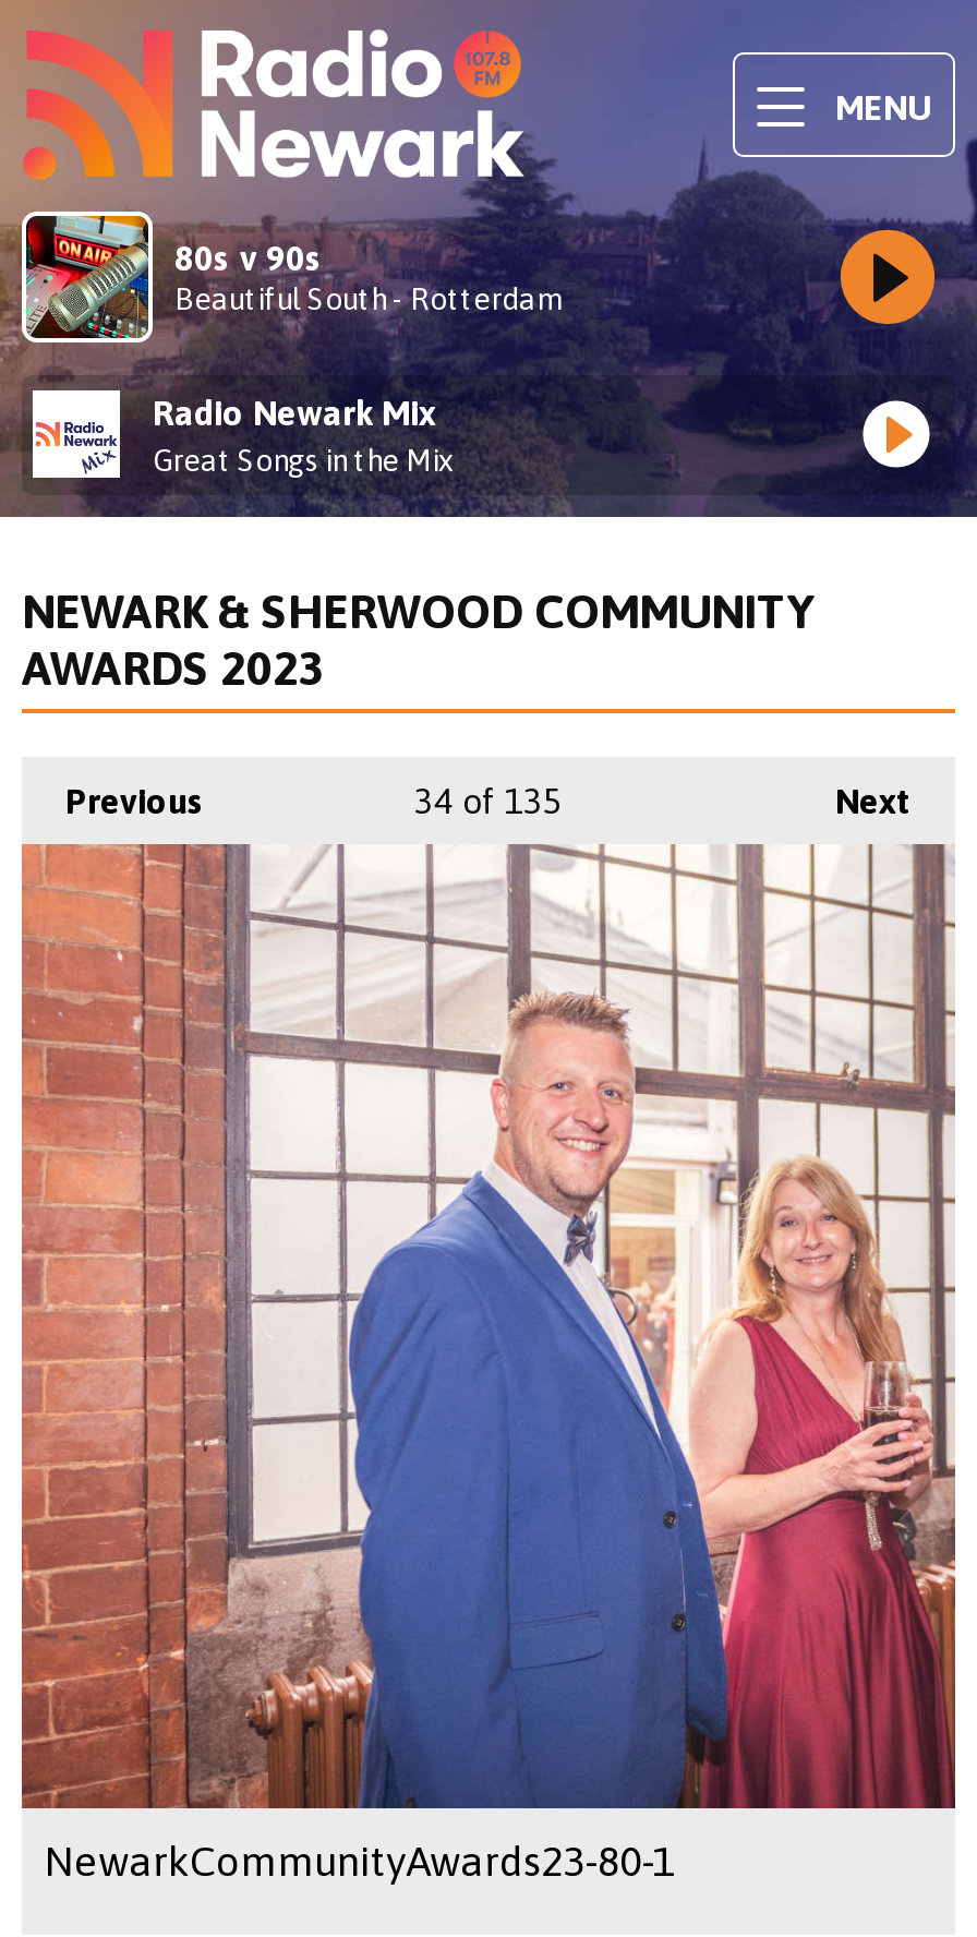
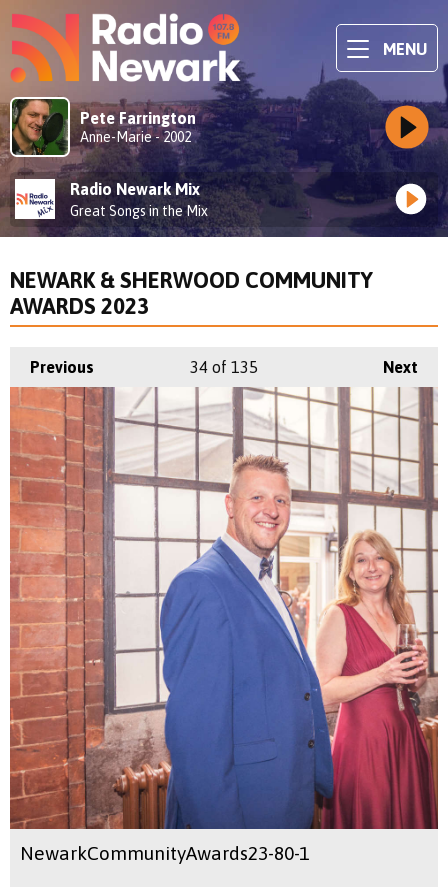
[24,214,560,338] [image] | 80s v 90s | Beautiful South - Rotterdam -> [11,98,196,155] [image] | Pete Farrington | Anne-Marie - 2002

